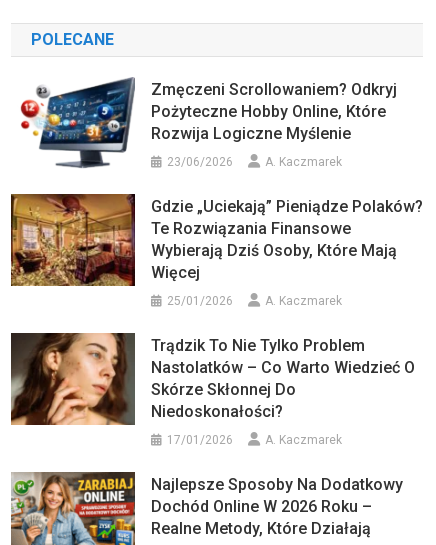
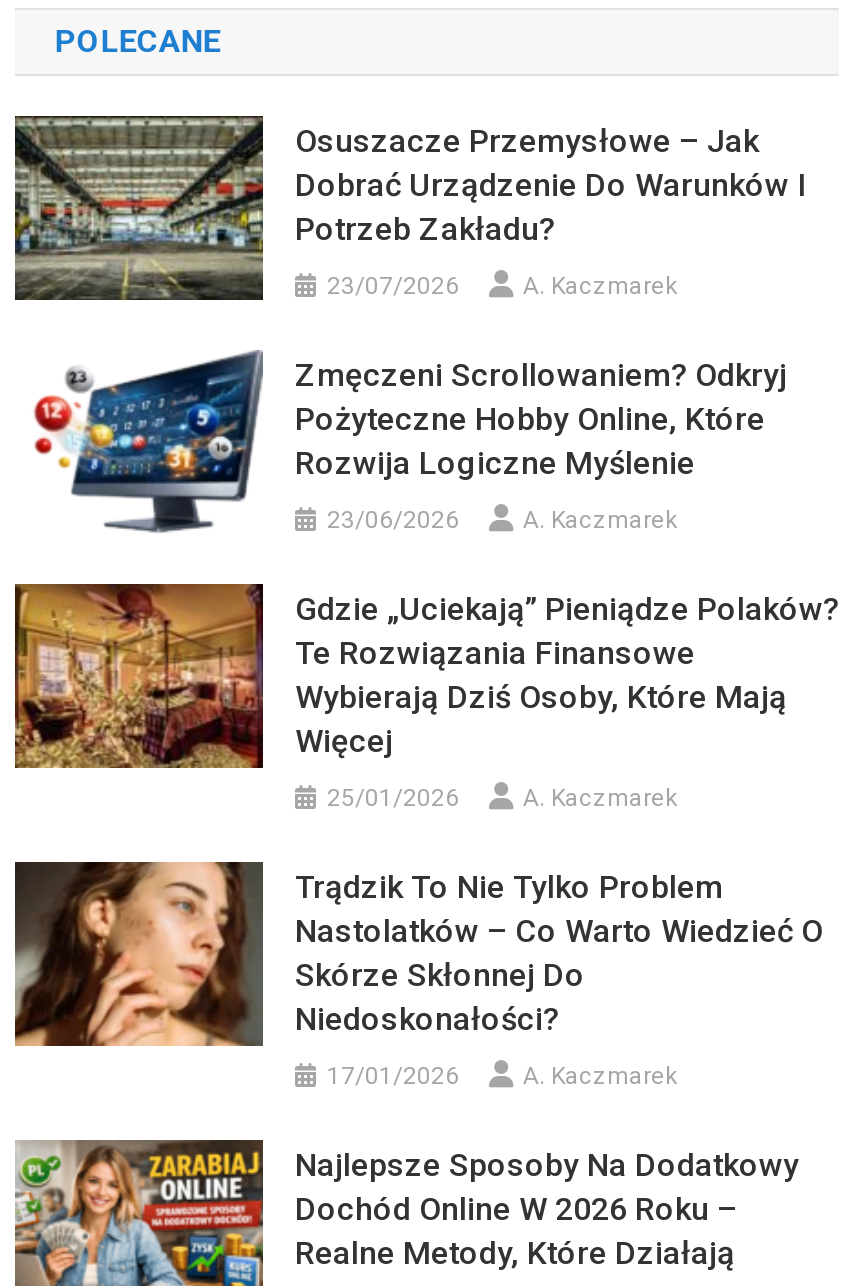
none -> [13,114,805,302] [image] | Osuszacze Przemysłowe – Jak | Dobrać Urządzenie Do Warunków I | Potrzeb Zakładu? | 23/07/2026 | A. Kaczmarek

